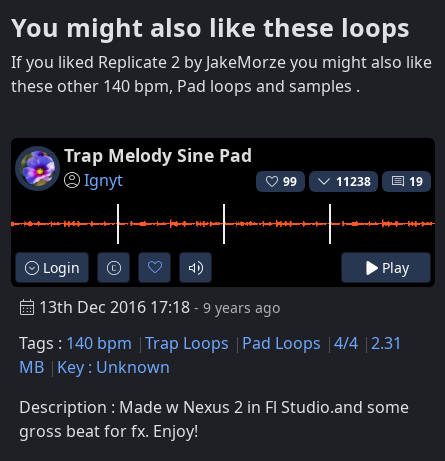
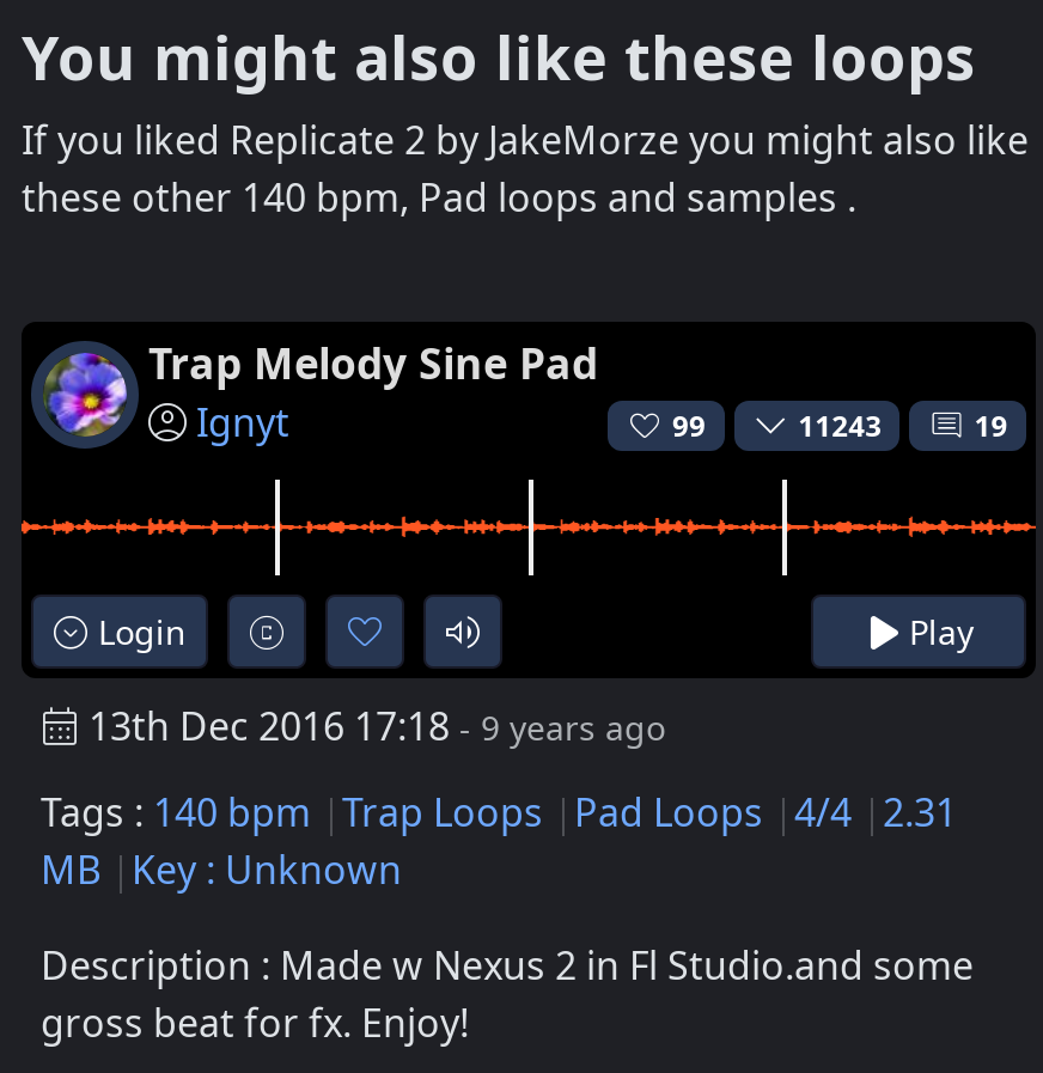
[336,173,371,190] 11238 -> [798,406,882,447] 11243

